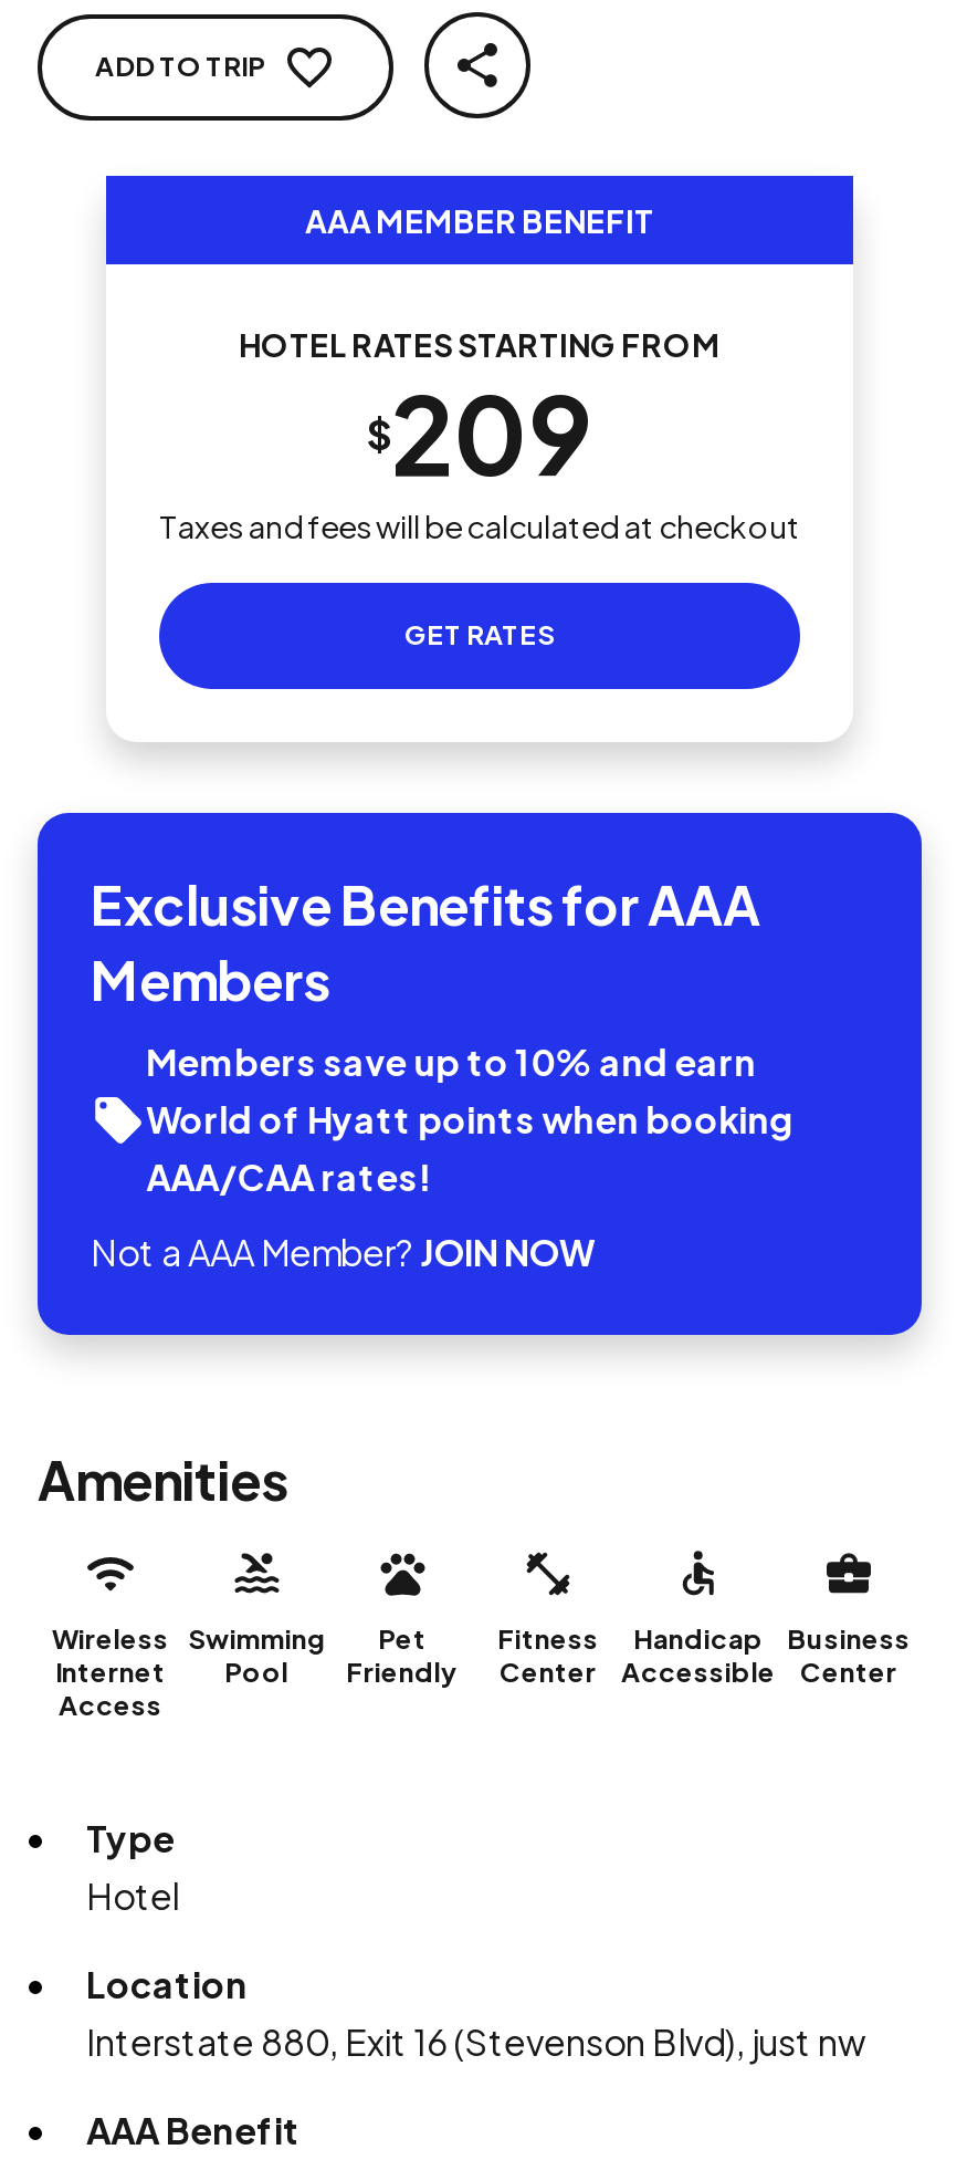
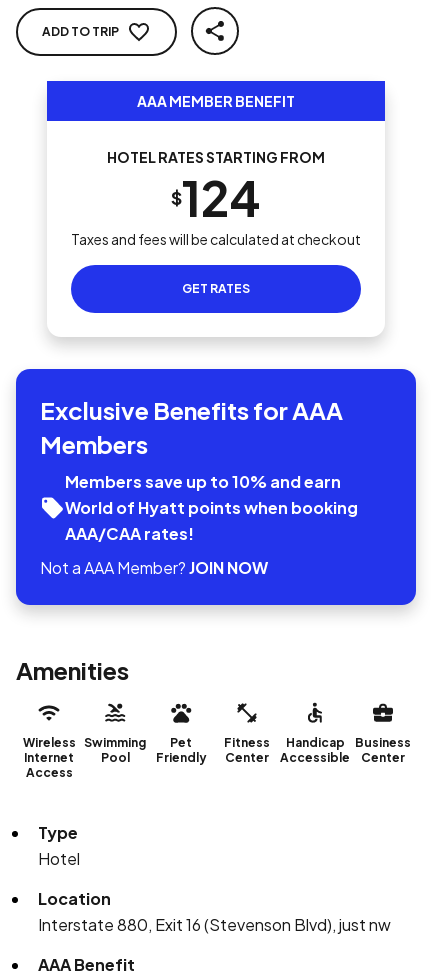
[367,366,592,501] $209 -> [171,167,261,228] $124

